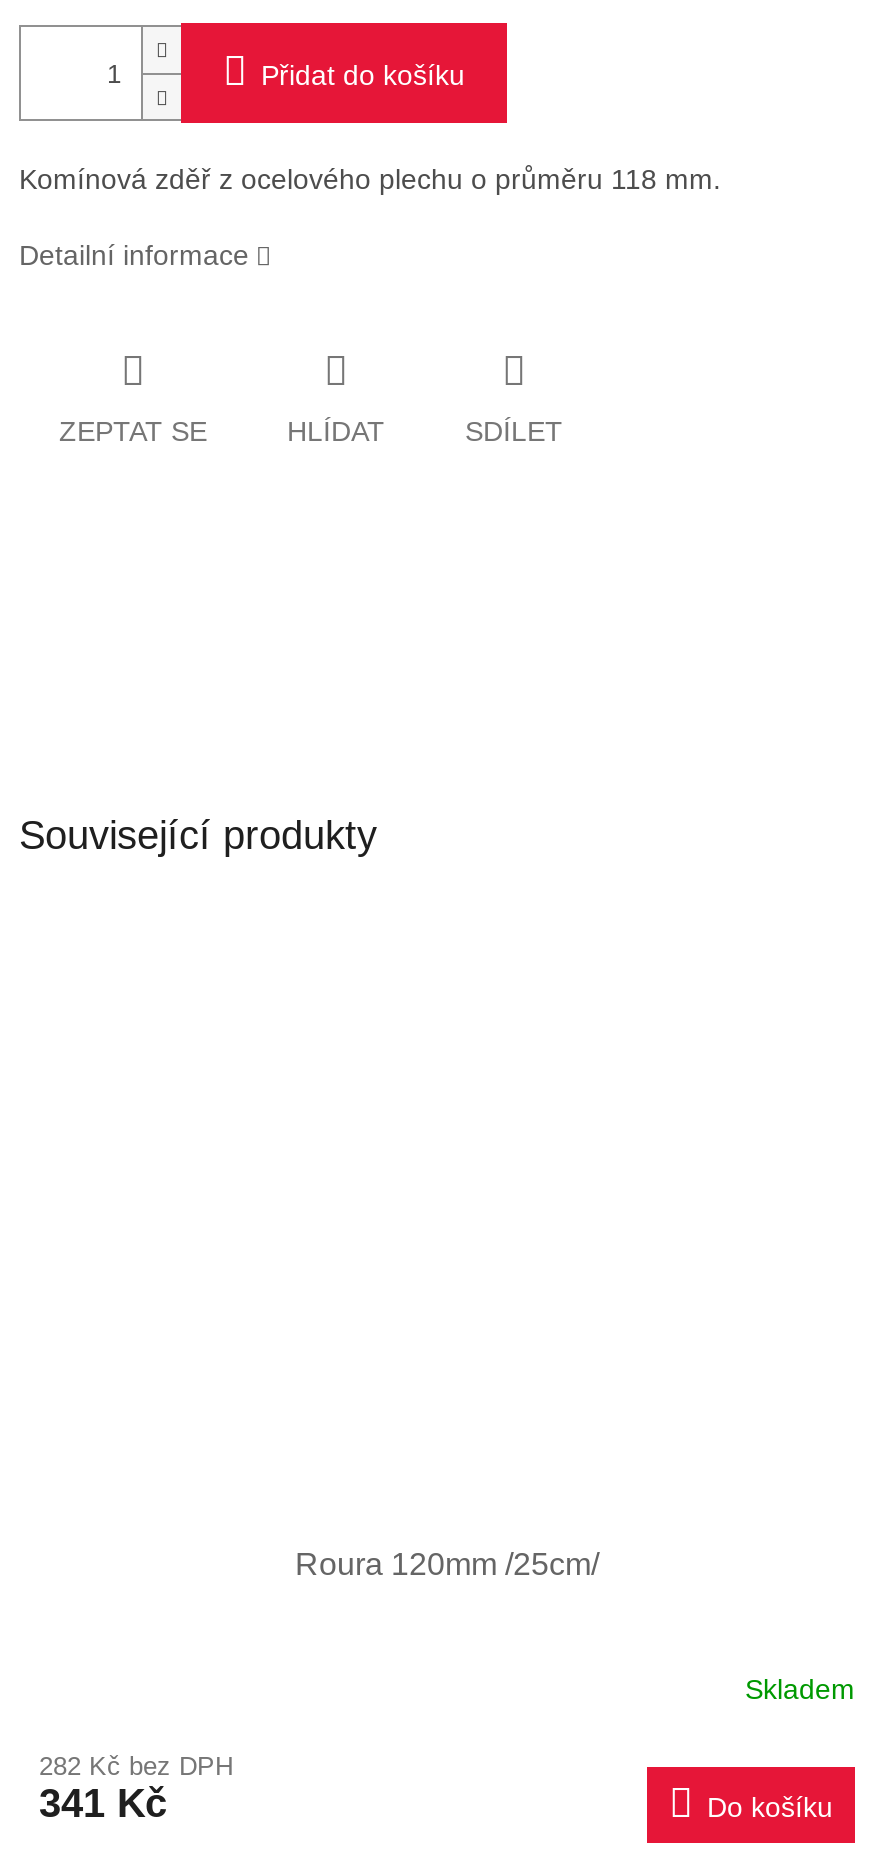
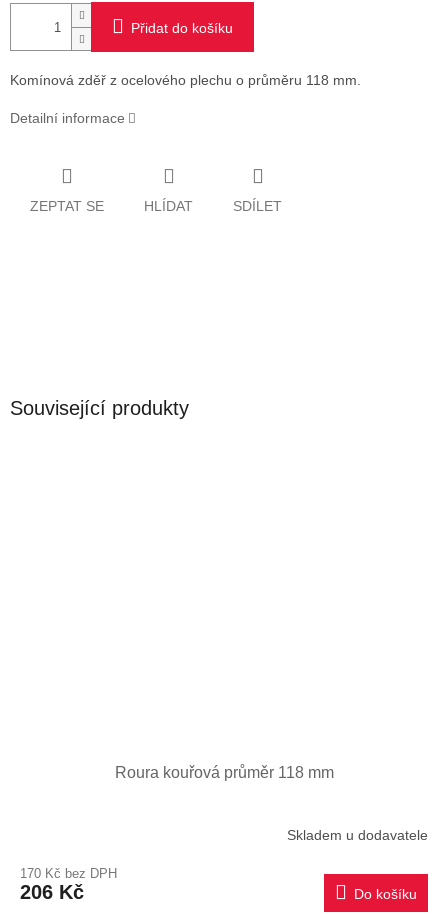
[295,1547,599,1581] Roura 120mm /25cm/ -> [114,764,333,781] Roura kouřová průměr 118 mm
[745,1674,855,1706] Skladem -> [287,827,428,843] Skladem u dodavatele
[39,1751,233,1825] 282 Kč bez DPH | 341 Kč -> [20,866,117,903] 170 Kč bez DPH | 206 Kč

